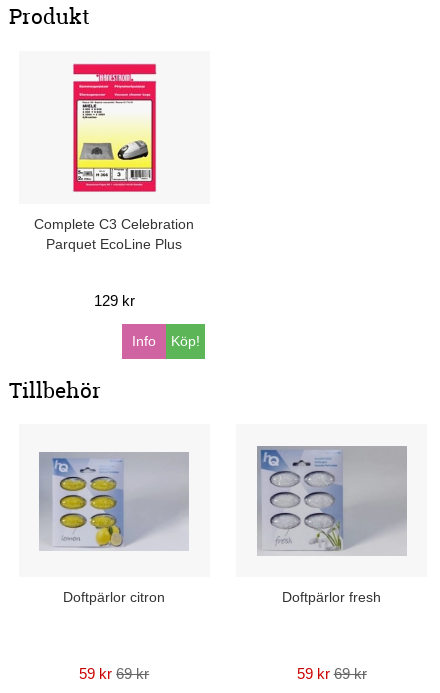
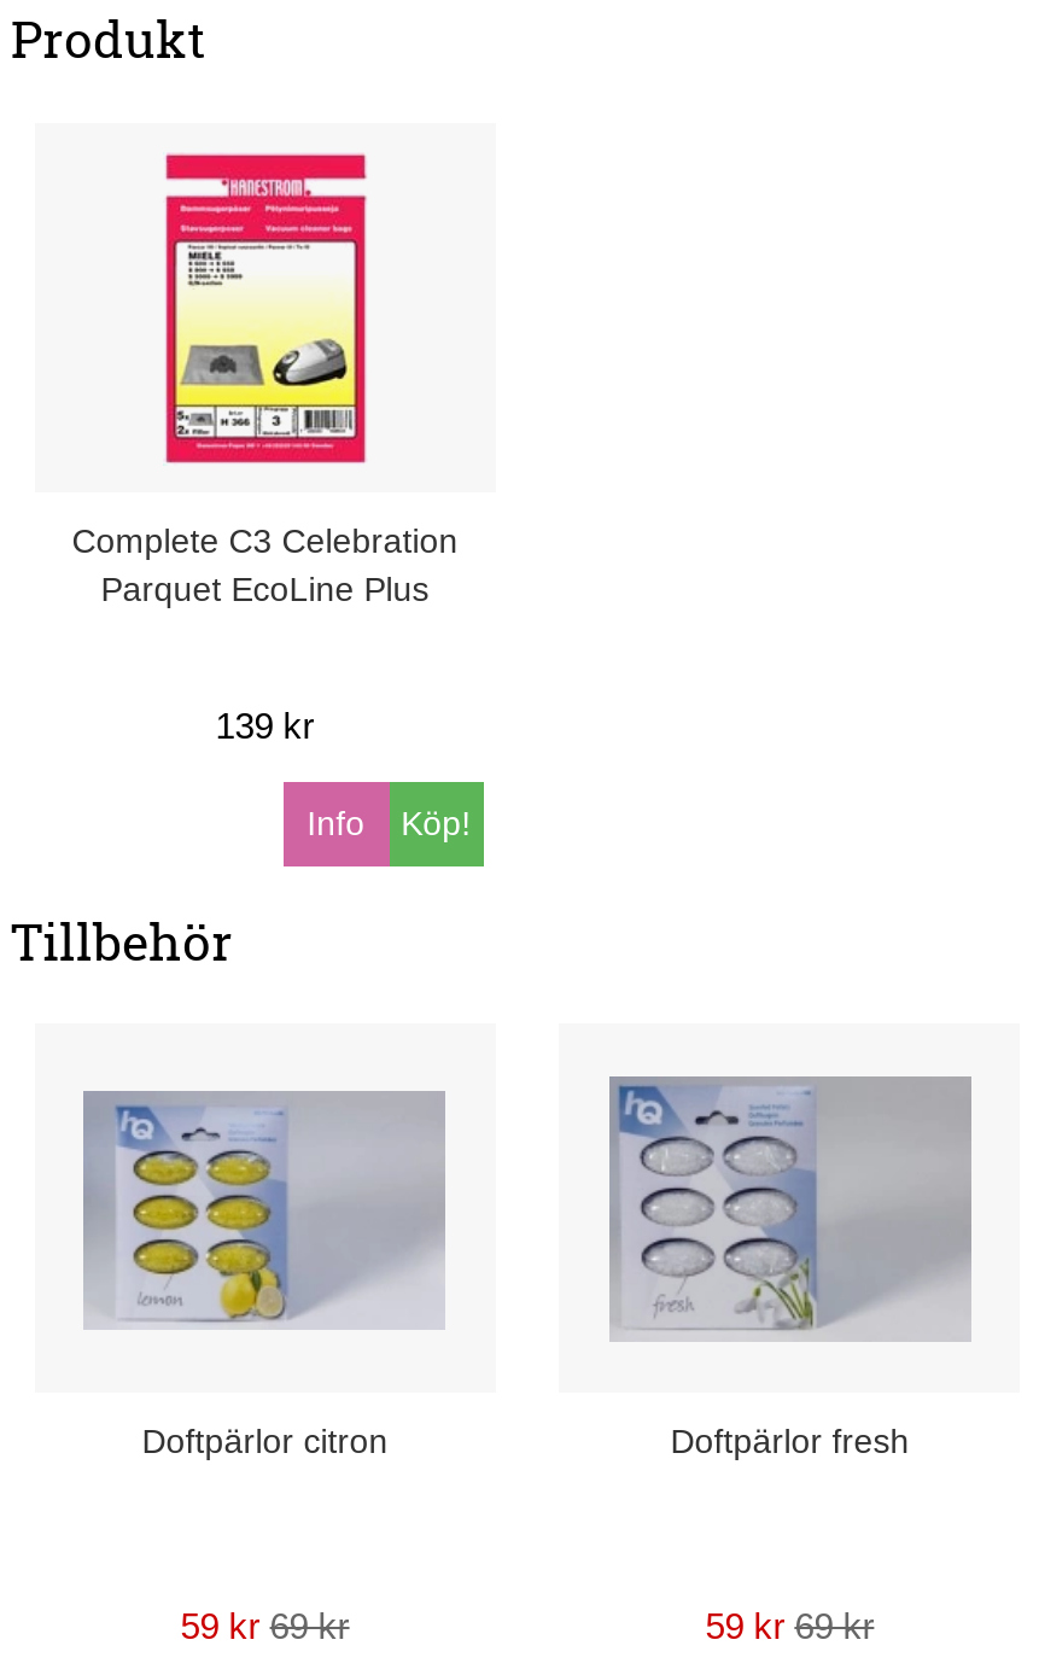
[94,292,135,309] 129 kr -> [216,704,314,745] 139 kr

